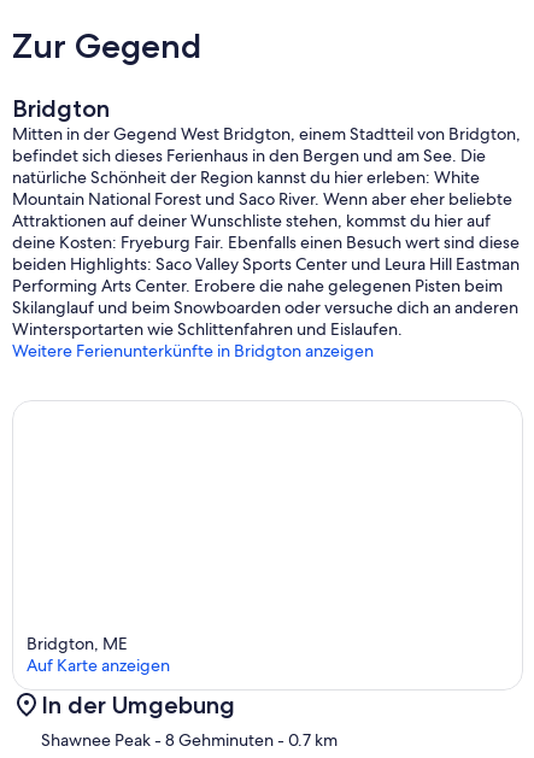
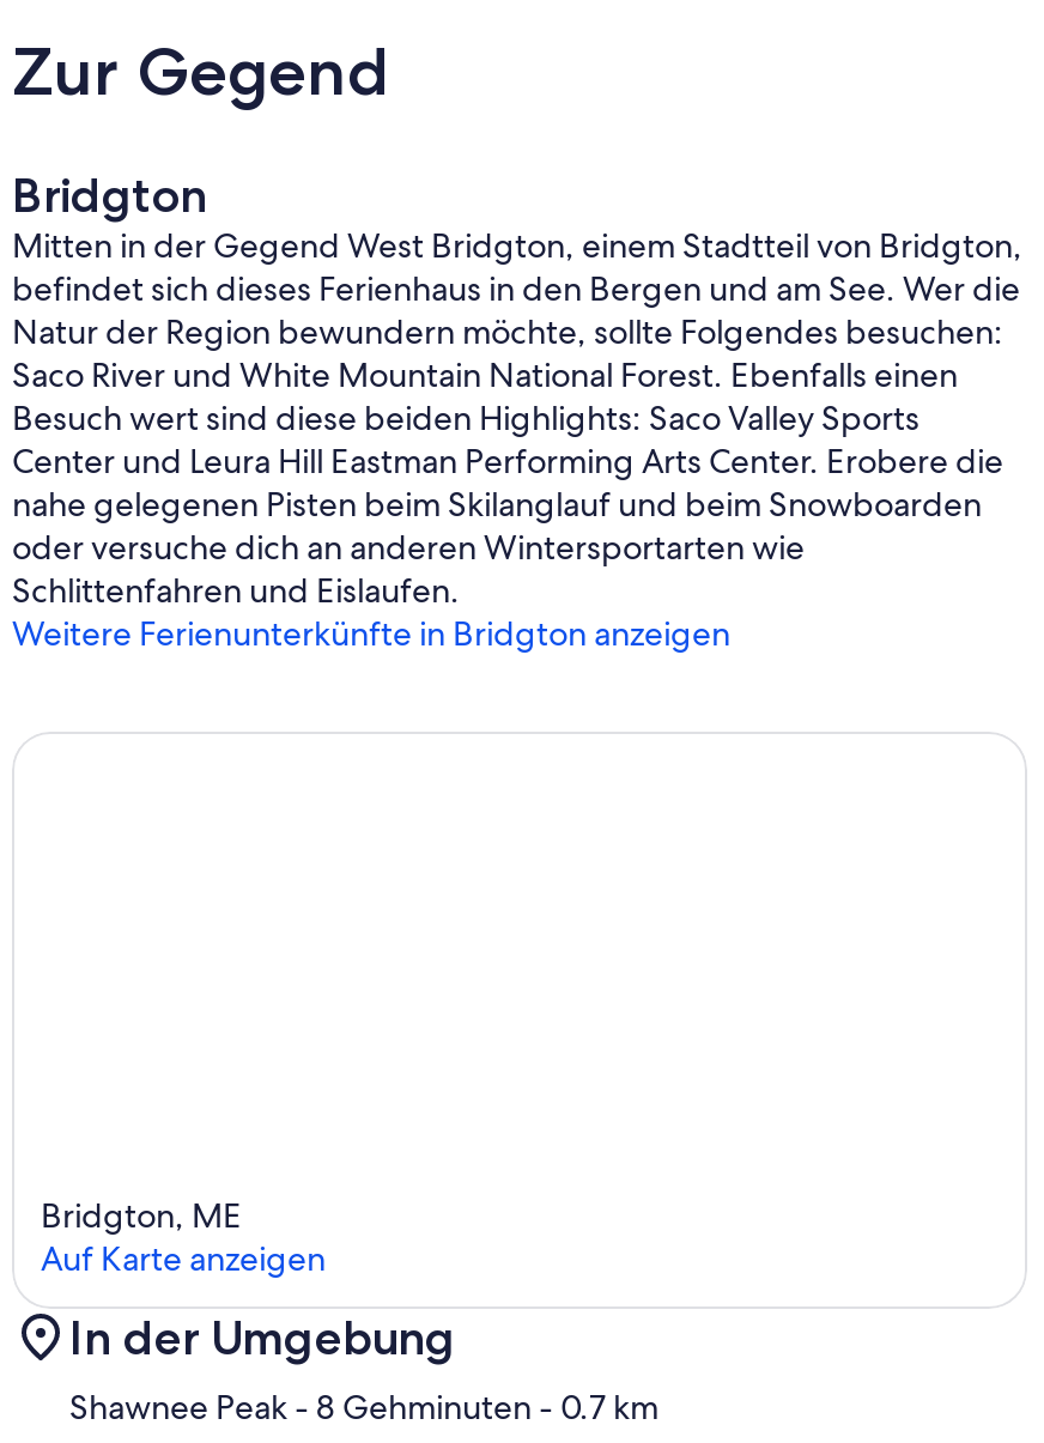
[12,144,520,339] befindet sich dieses Ferienhaus in den Bergen und am See. Die | natürliche Schönheit der Region kannst du hier erleben: White | Mountain National Forest und Saco River. Wenn aber eher beliebte | Attraktionen auf deiner Wunschliste stehen, kommst du hier auf | deine Kosten: Fryeburg Fair. Ebenfalls einen Besuch wert sind diese | beiden Highlights: Saco Valley Sports Center und Leura Hill Eastman | Performing Arts Center. Erobere die nahe gelegenen Pisten beim | Skilanglauf und beim Snowboarden oder versuche dich an anderen | Wintersportarten wie Schlittenfahren und Eislaufen. -> [12,266,1020,611] befindet sich dieses Ferienhaus in den Bergen und am See. Wer die | Natur der Region bewundern möchte, sollte Folgendes besuchen: | Saco River und White Mountain National Forest. Ebenfalls einen | Besuch wert sind diese beiden Highlights: Saco Valley Sports | Center und Leura Hill Eastman Performing Arts Center. Erobere die | nahe gelegenen Pisten beim Skilanglauf und beim Snowboarden | oder versuche dich an anderen Wintersportarten wie | Schlittenfahren und Eislaufen.

